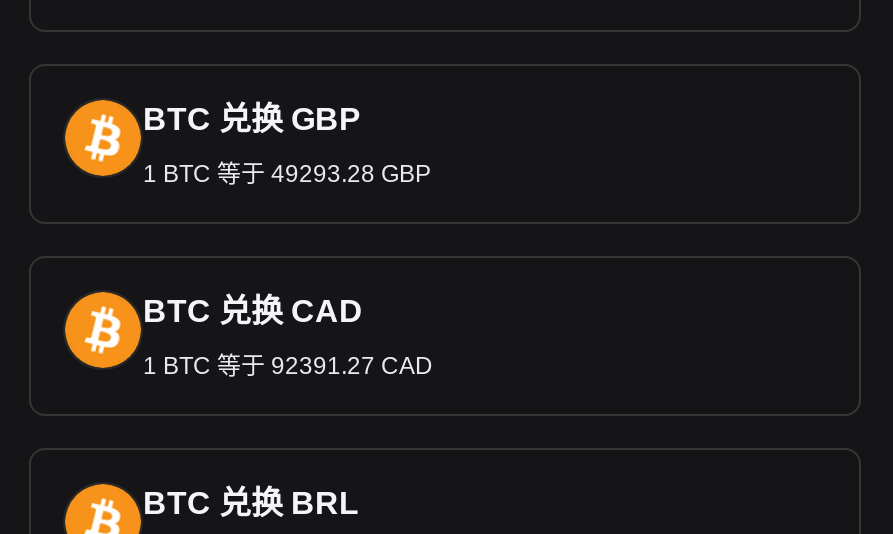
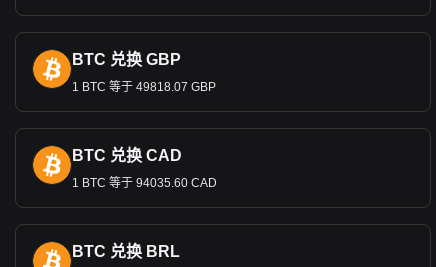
[143,160,431,188] 1 BTC 等于 49293.28 GBP -> [72,80,216,94] 1 BTC 等于 49818.07 GBP
[143,352,433,380] 1 BTC 等于 92391.27 CAD -> [72,176,217,190] 1 BTC 等于 94035.60 CAD

